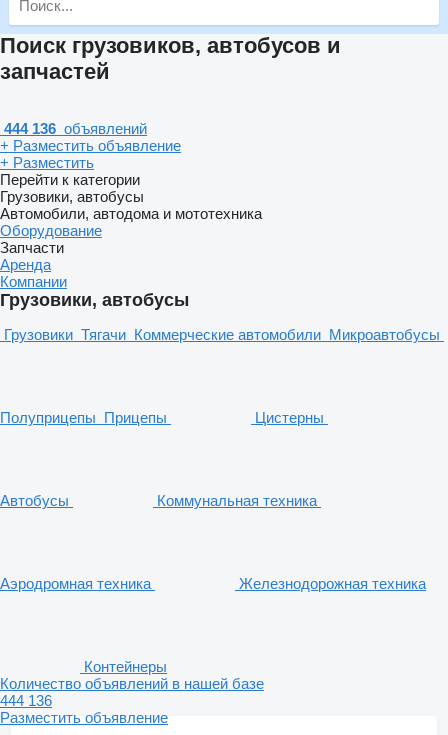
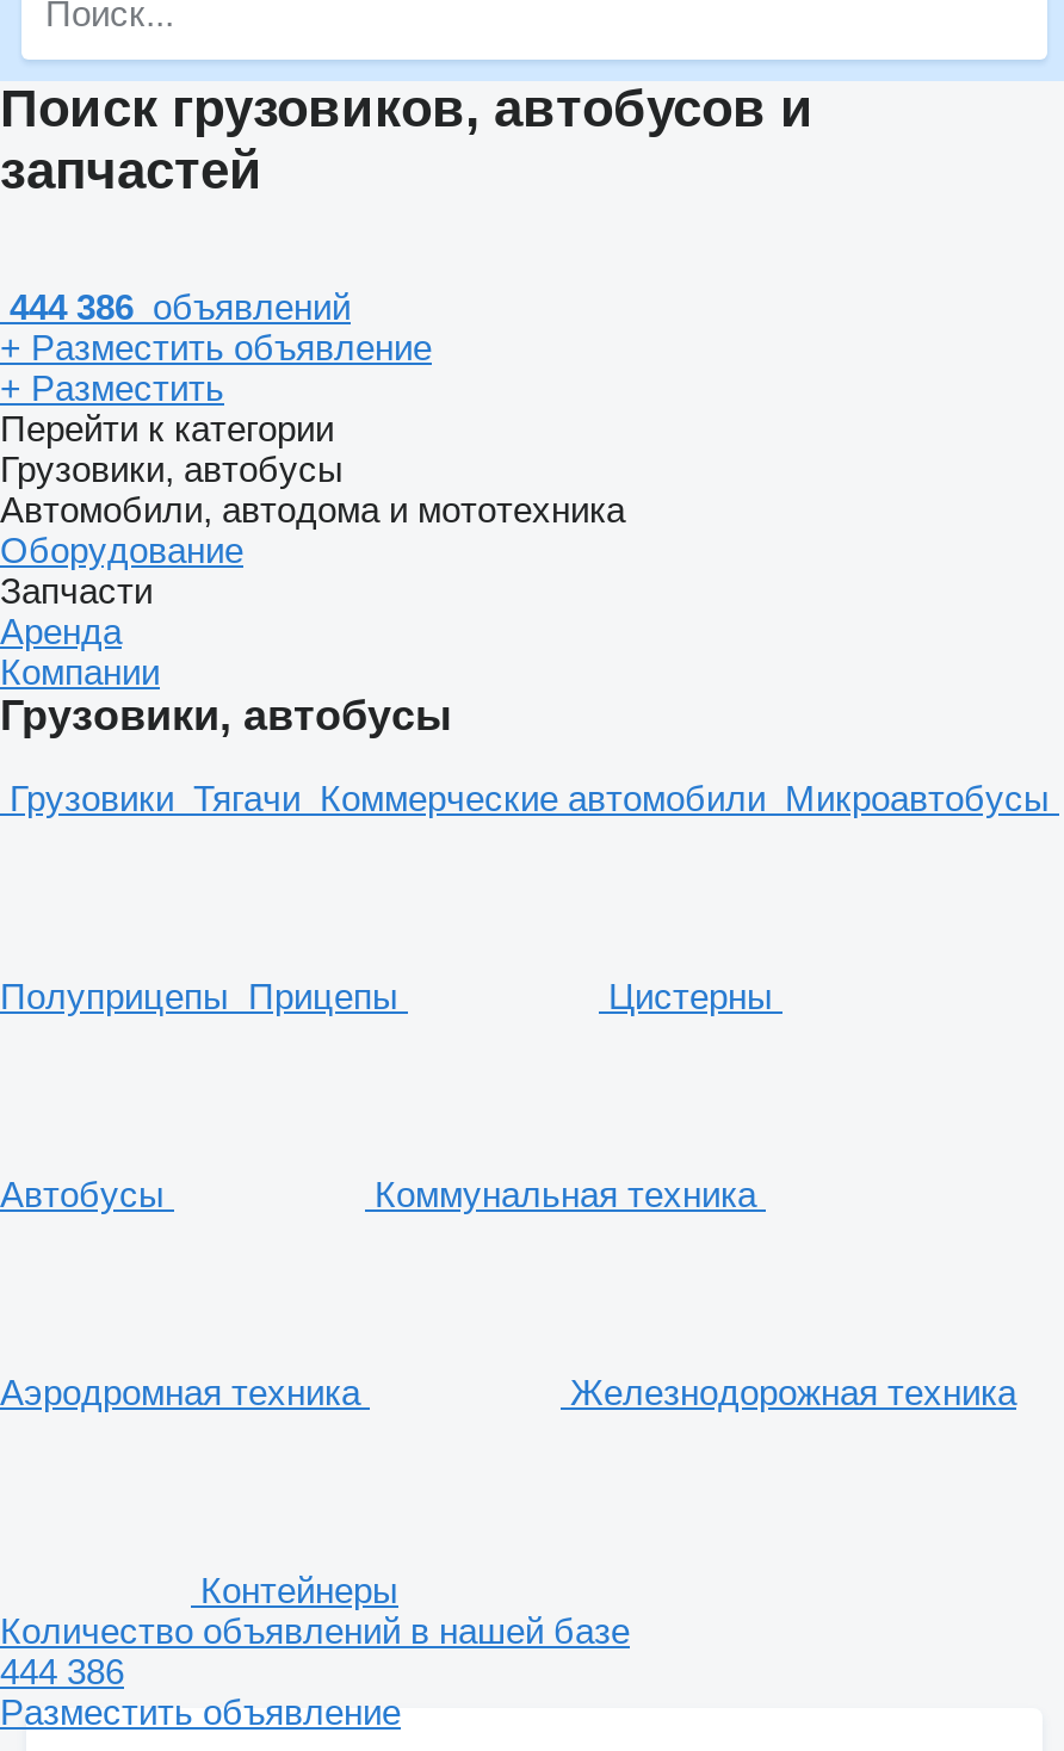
[0,120,147,137] 444 136 объявлений -> [0,286,351,327] 444 386 объявлений
[0,692,52,709] 444 136 -> [0,1651,124,1691] 444 386

